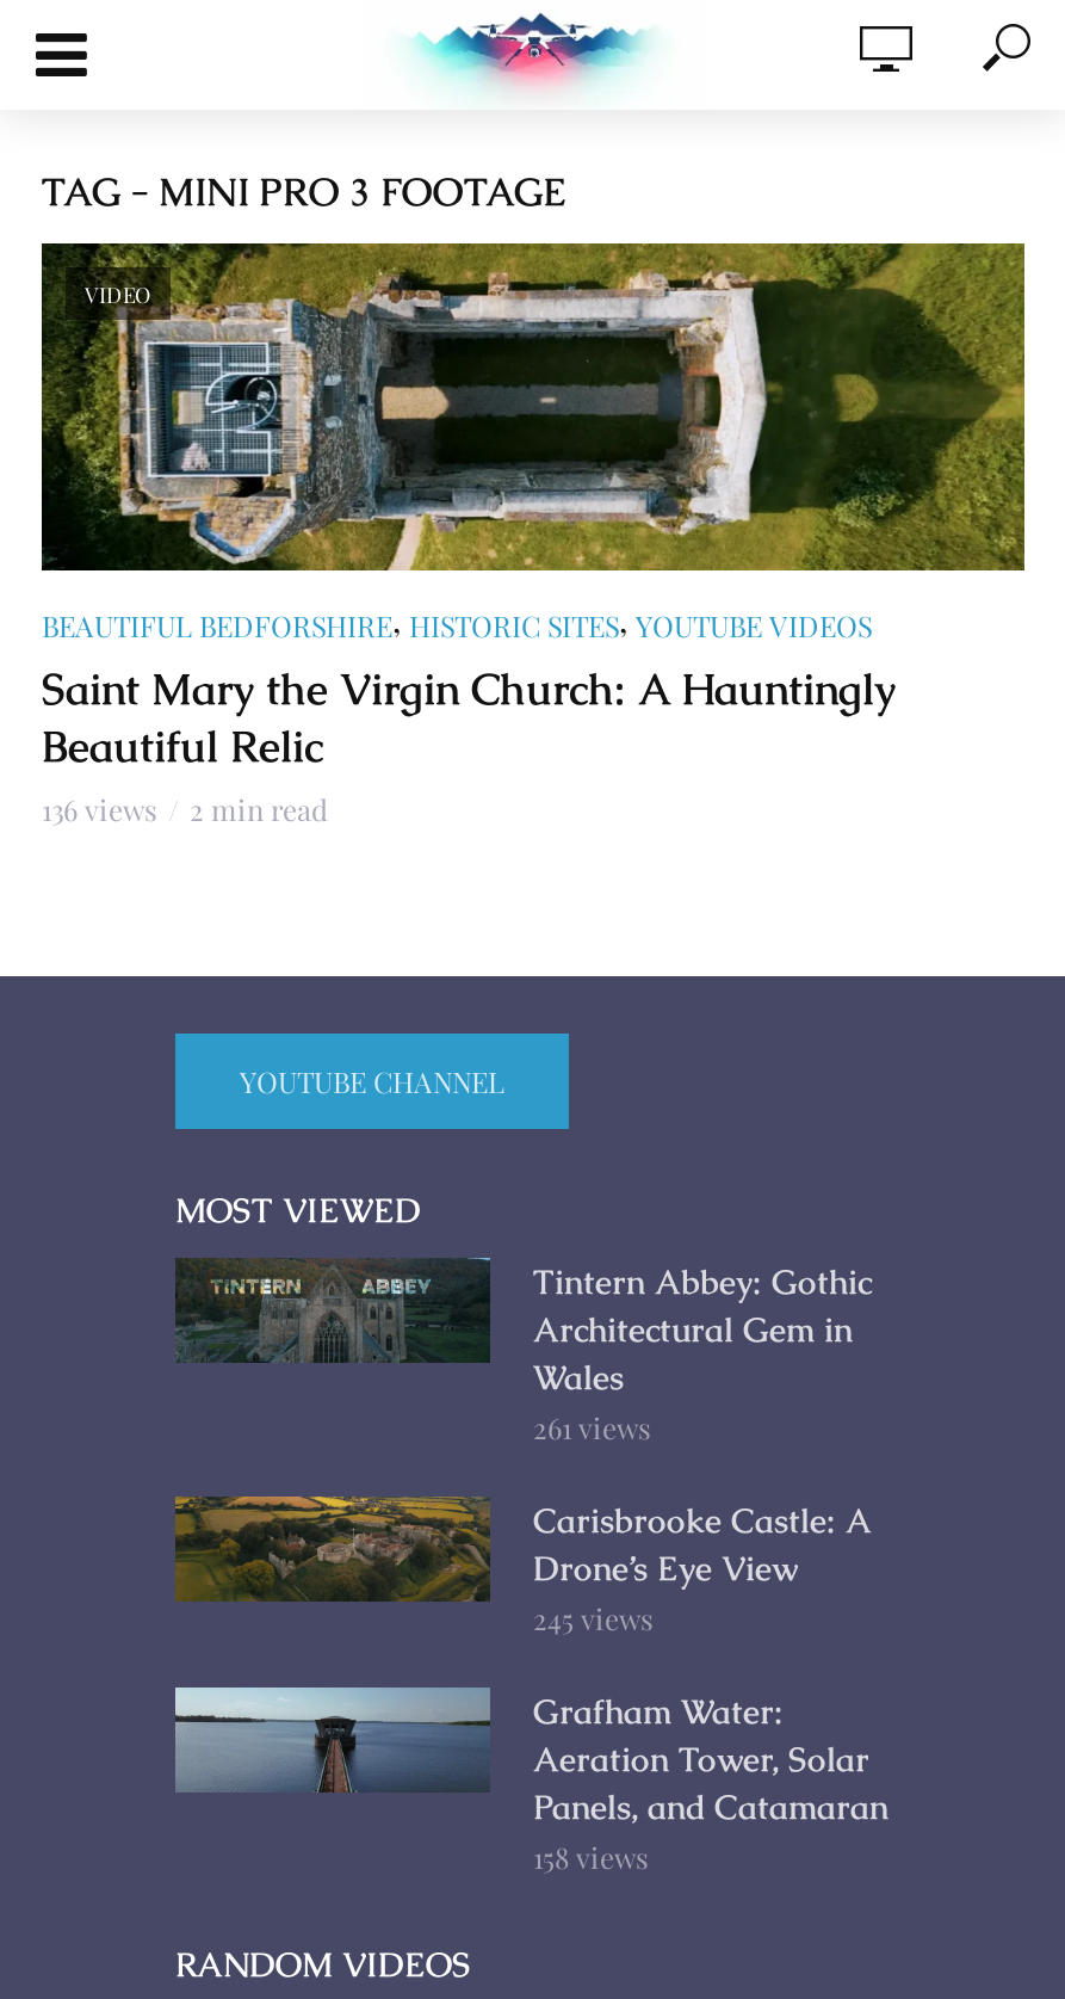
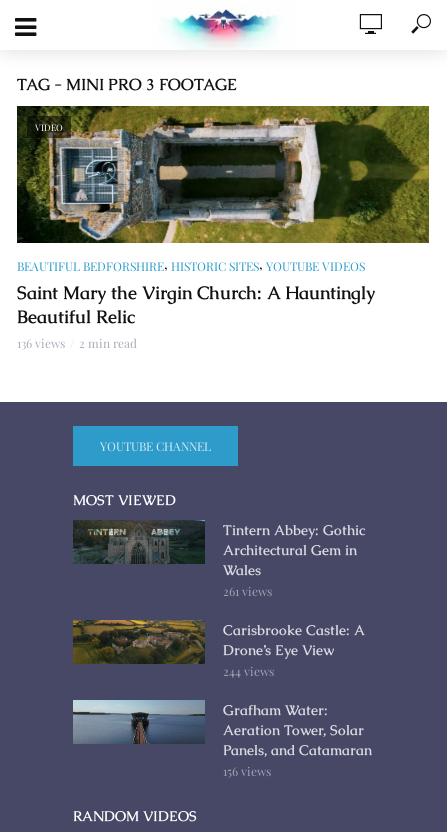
[533,1600,652,1638] 245 views -> [223,663,274,679] 244 views
[533,1839,648,1877] 158 views -> [223,763,271,779] 156 views

